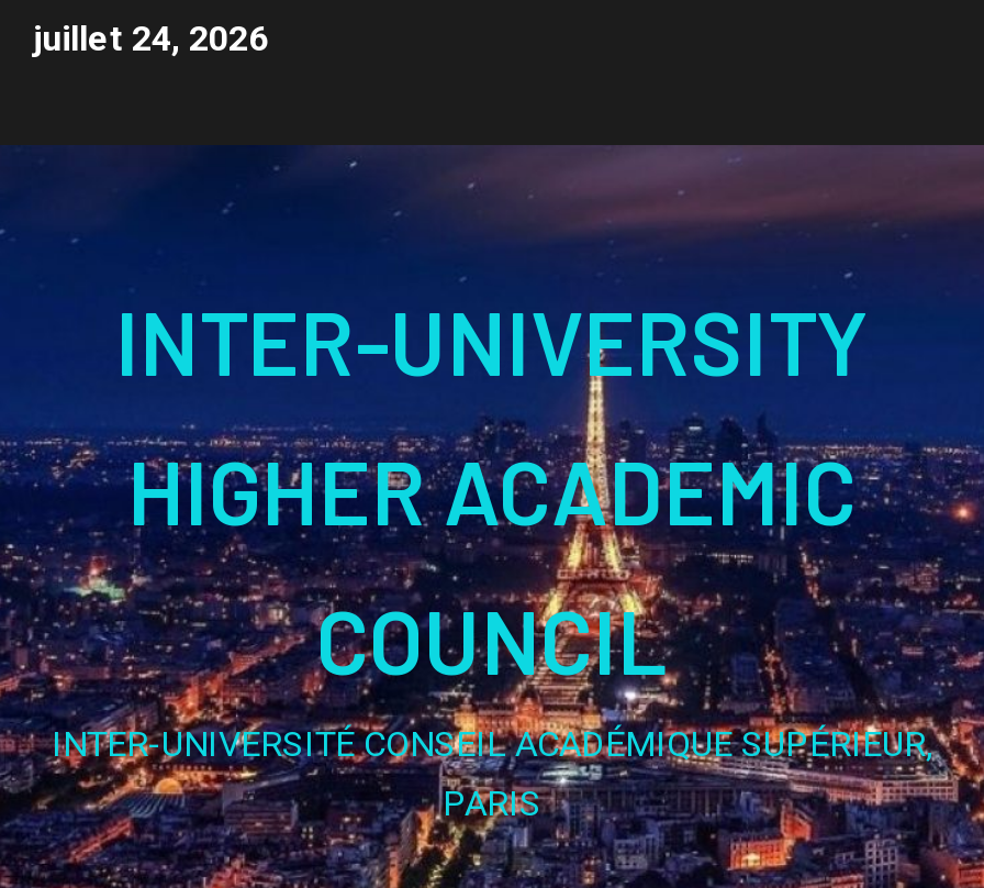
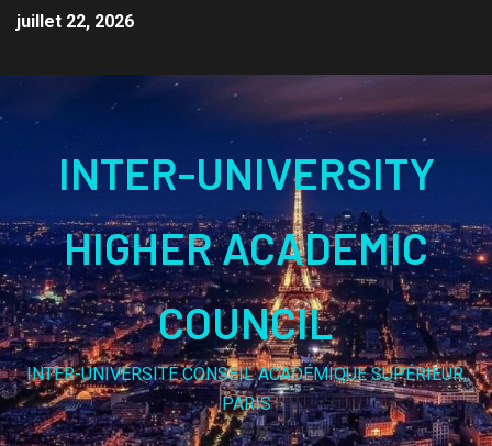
[33,18,268,60] juillet 24, 2026 -> [16,11,134,32] juillet 22, 2026

